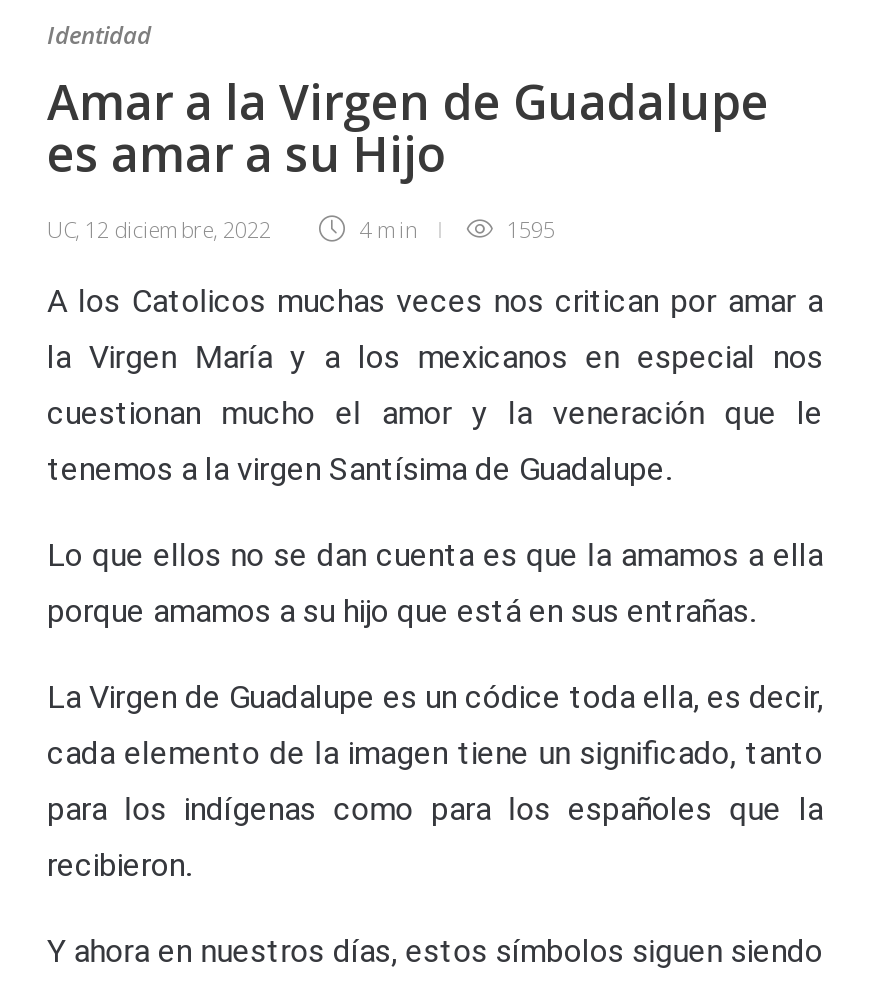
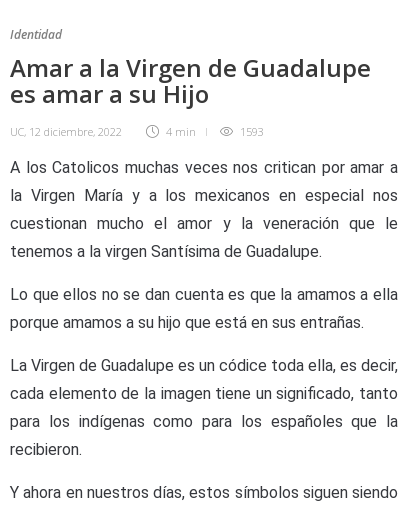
[501,215,555,245] 1595 -> [237,124,264,139] 1593

